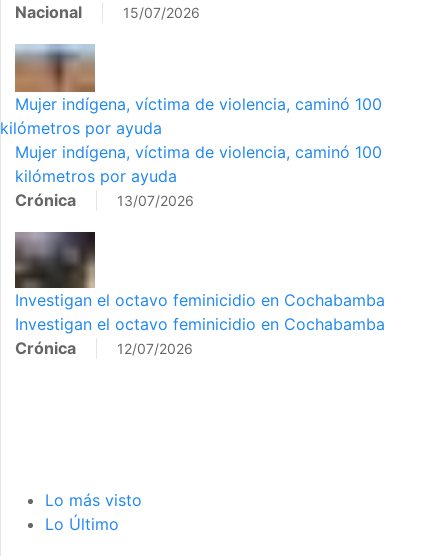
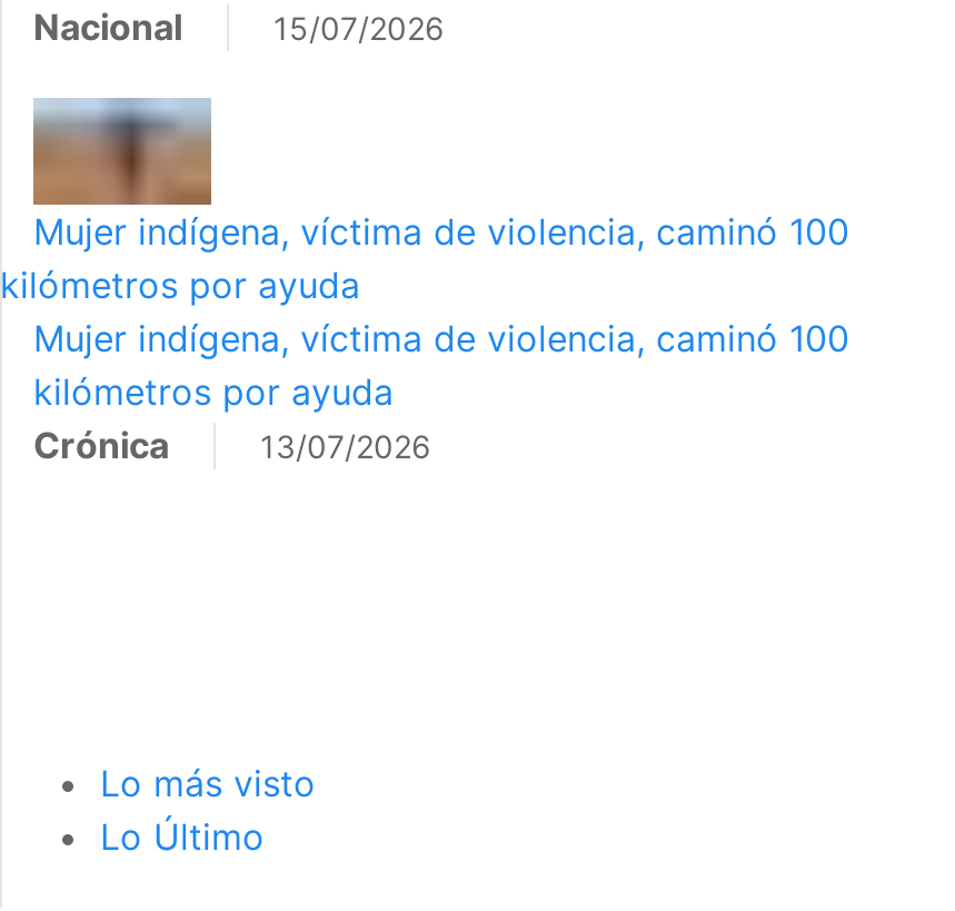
[14,231,385,358] [image] | Investigan el octavo feminicidio en Cochabamba | Investigan el octavo feminicidio en Cochabamba | Crónica | 12/07/2026 -> none

